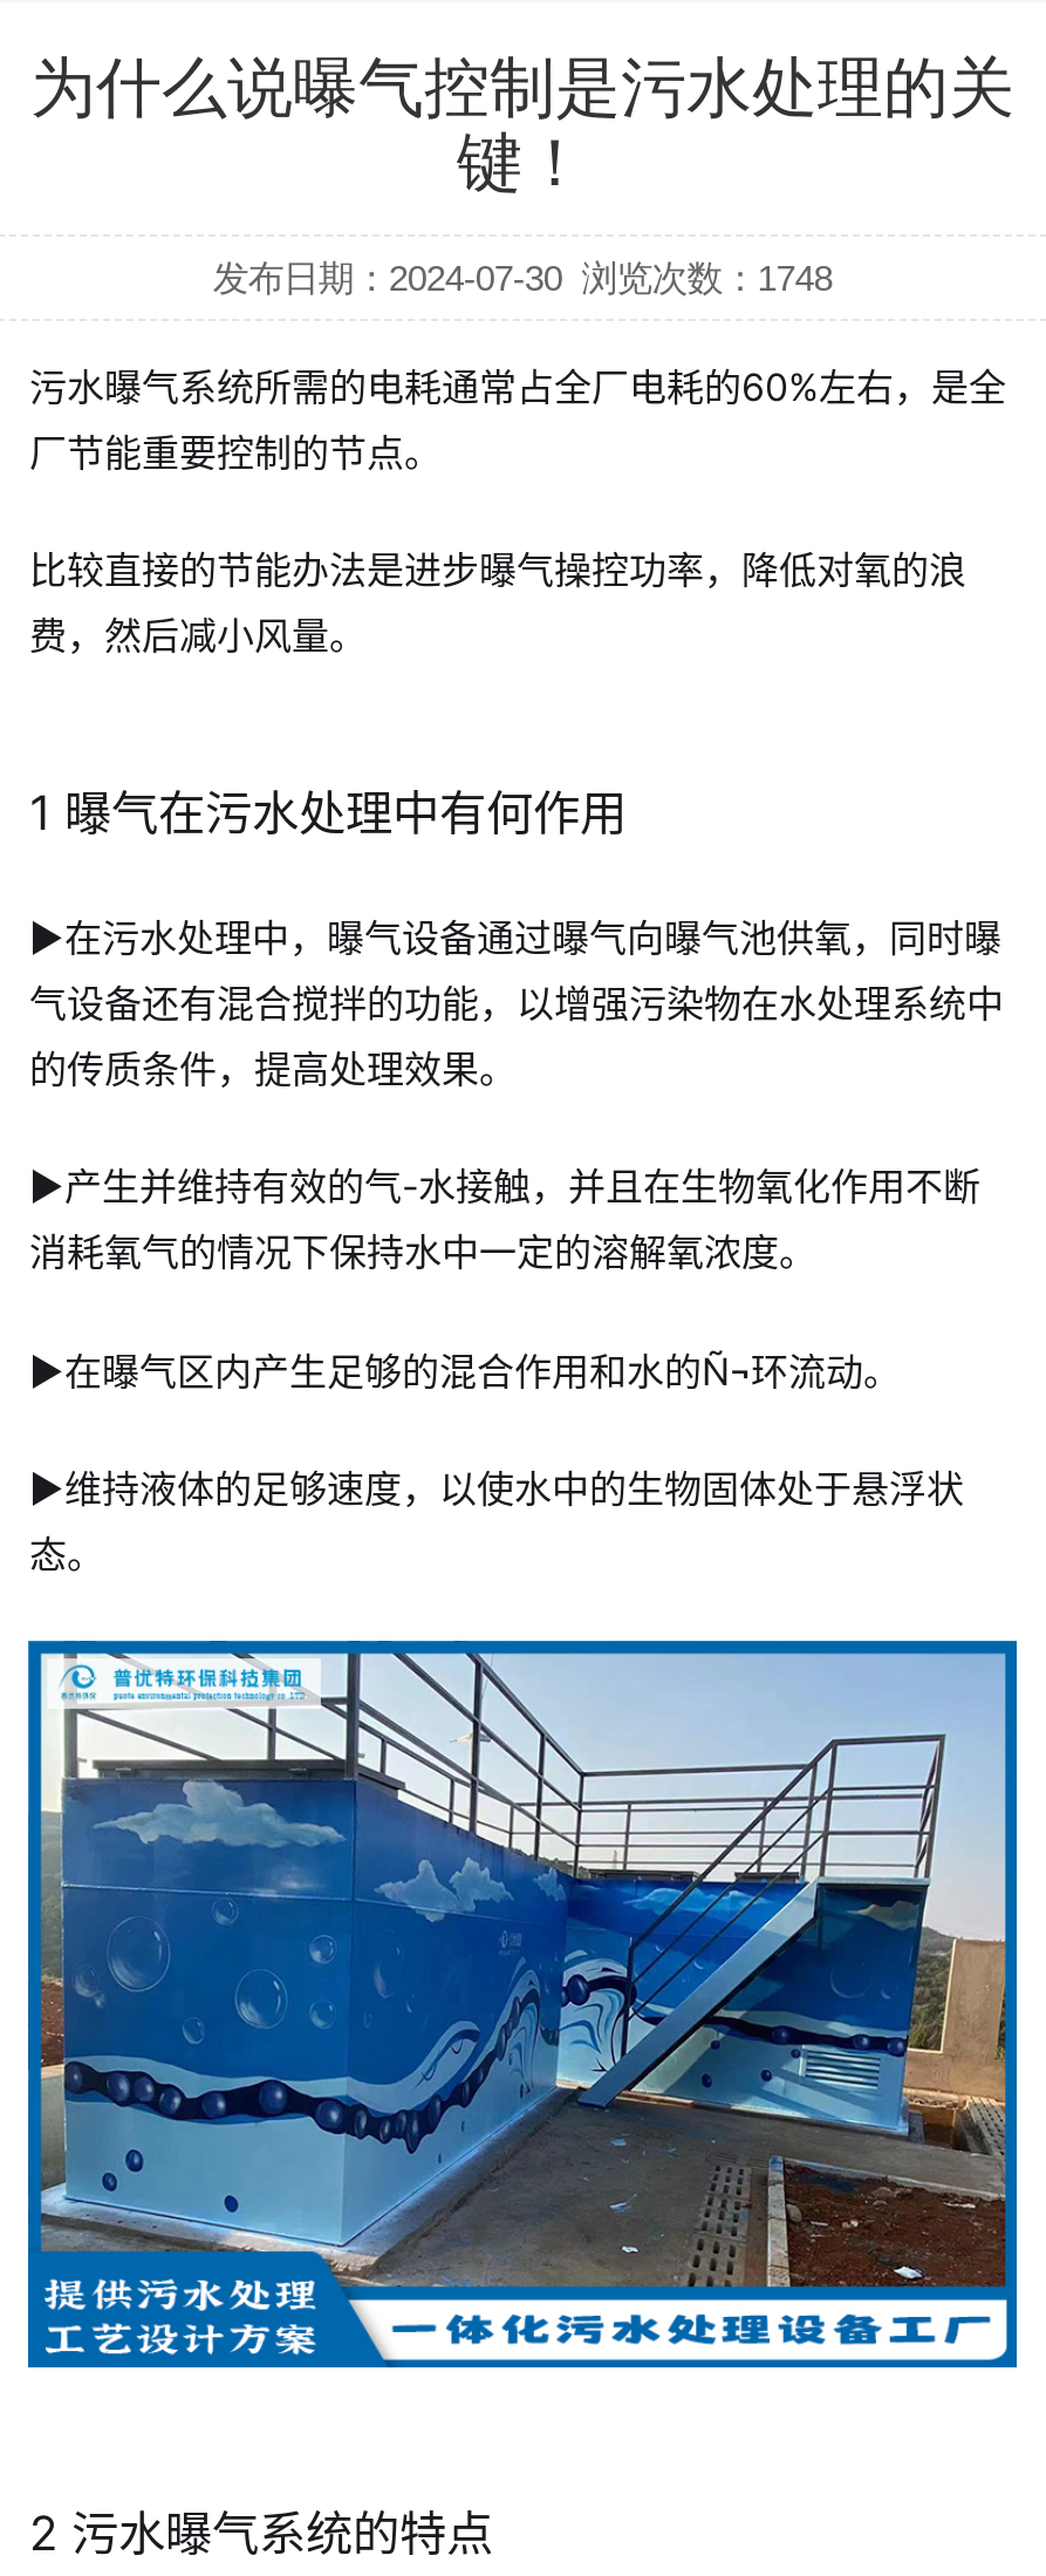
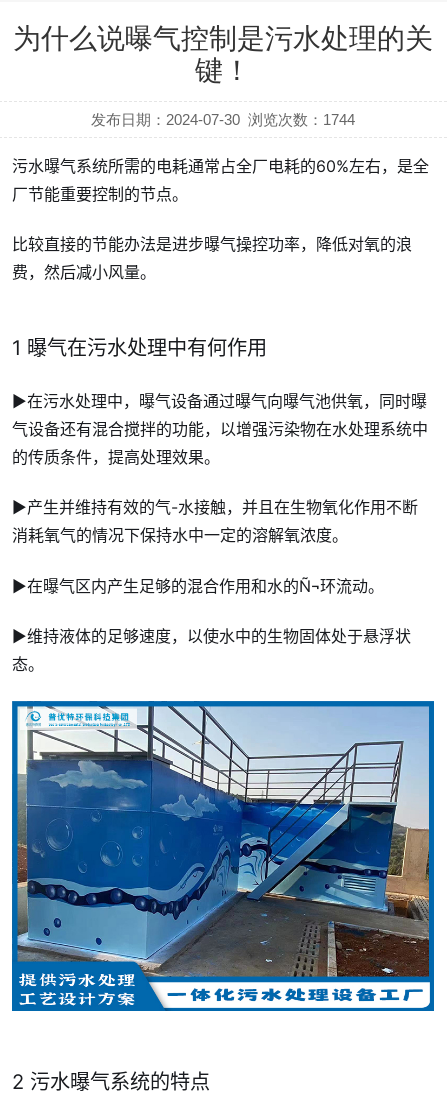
[213,258,832,298] 发布日期：2024-07-30 浏览次数：1748 -> [91,111,355,128] 发布日期：2024-07-30 浏览次数：1744

